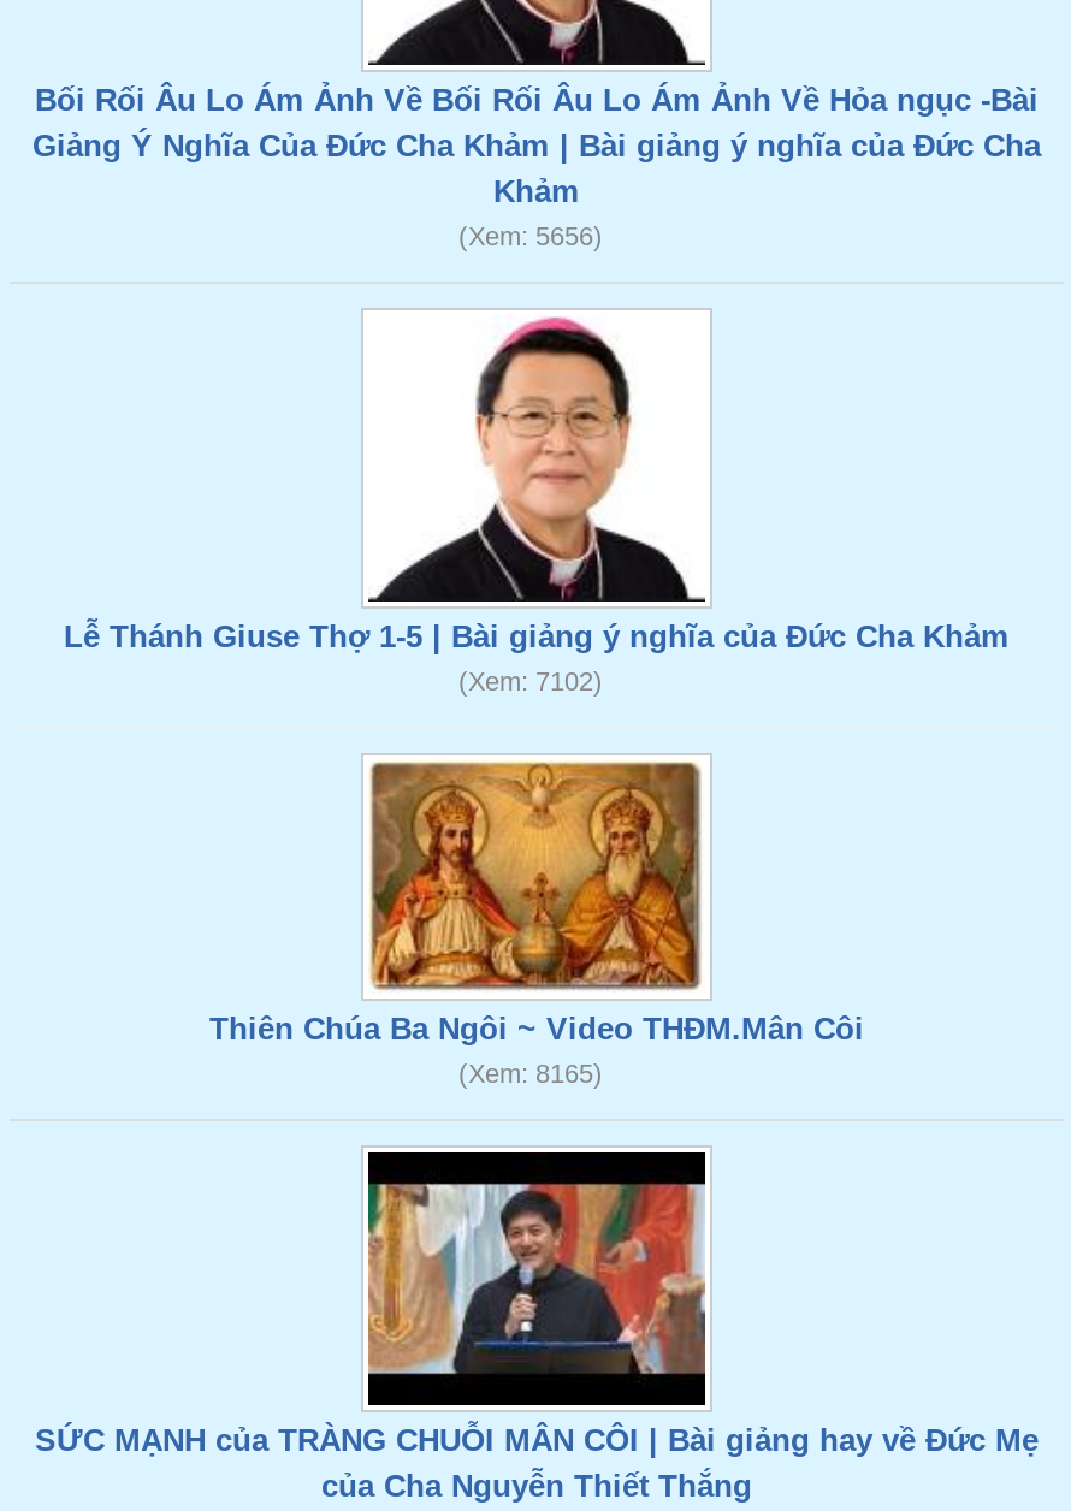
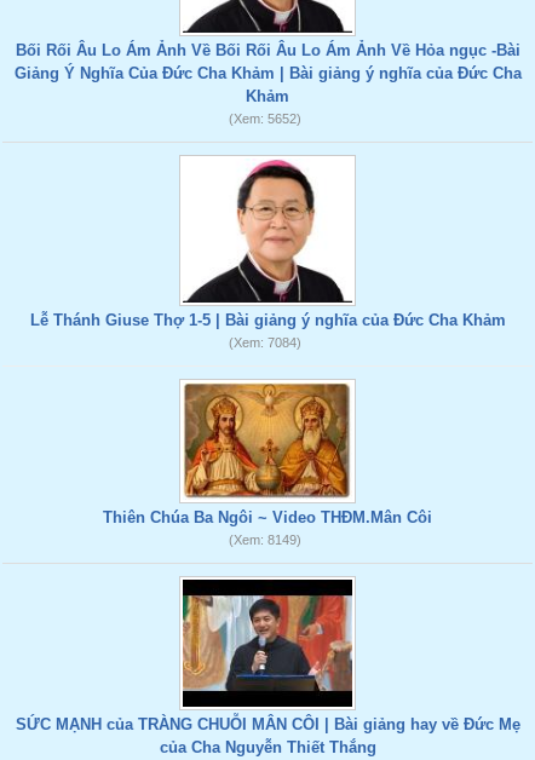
[458,221,603,250] (Xem: 5656) -> [228,111,301,126] (Xem: 5652)
[458,666,603,695] (Xem: 7102) -> [228,335,301,350] (Xem: 7084)
[458,1058,603,1087] (Xem: 8165) -> [228,532,301,547] (Xem: 8149)

